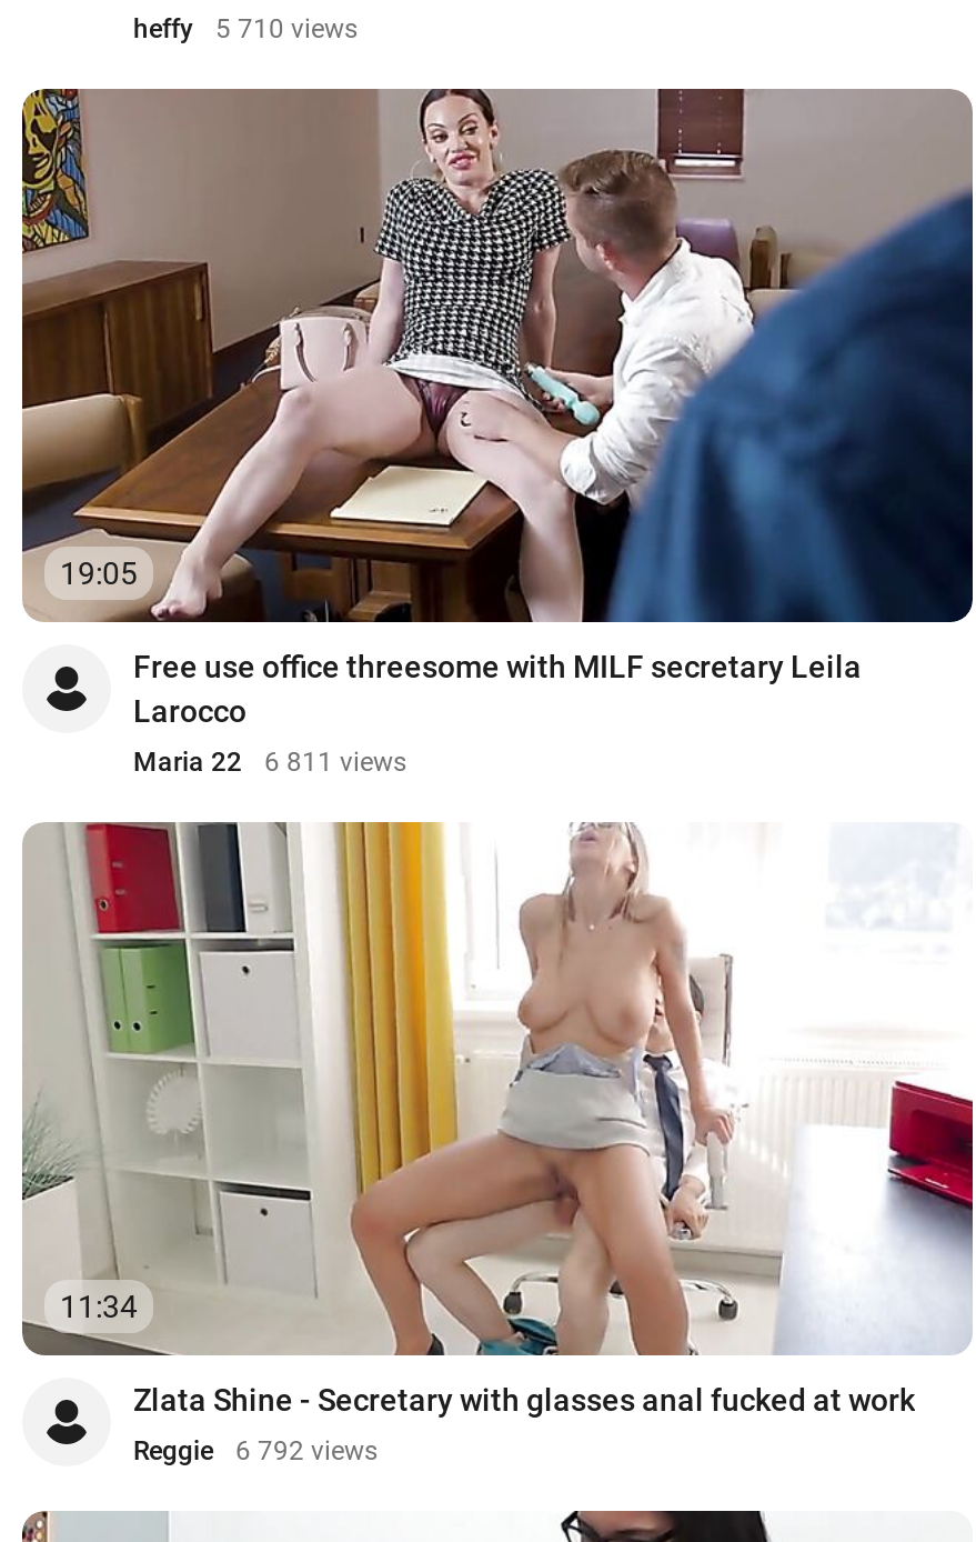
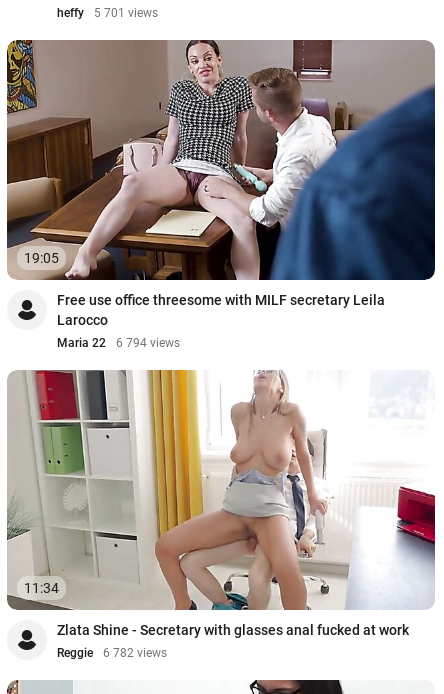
[133,14,358,45] heffy 5 710 views -> [57,6,158,20] heffy 5 701 views
[133,747,406,778] Maria 22 6 811 views -> [57,336,180,350] Maria 22 6 794 views
[133,1435,378,1466] Reggie 6 792 views -> [57,646,167,660] Reggie 6 782 views

